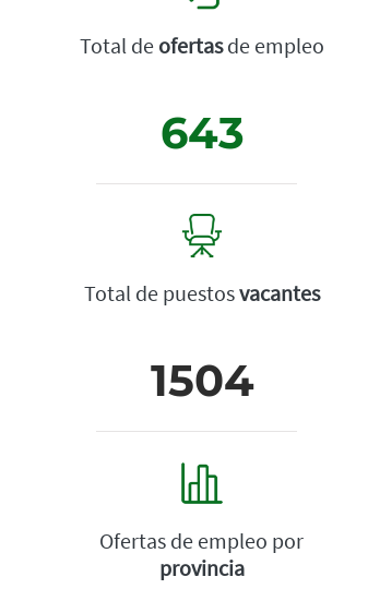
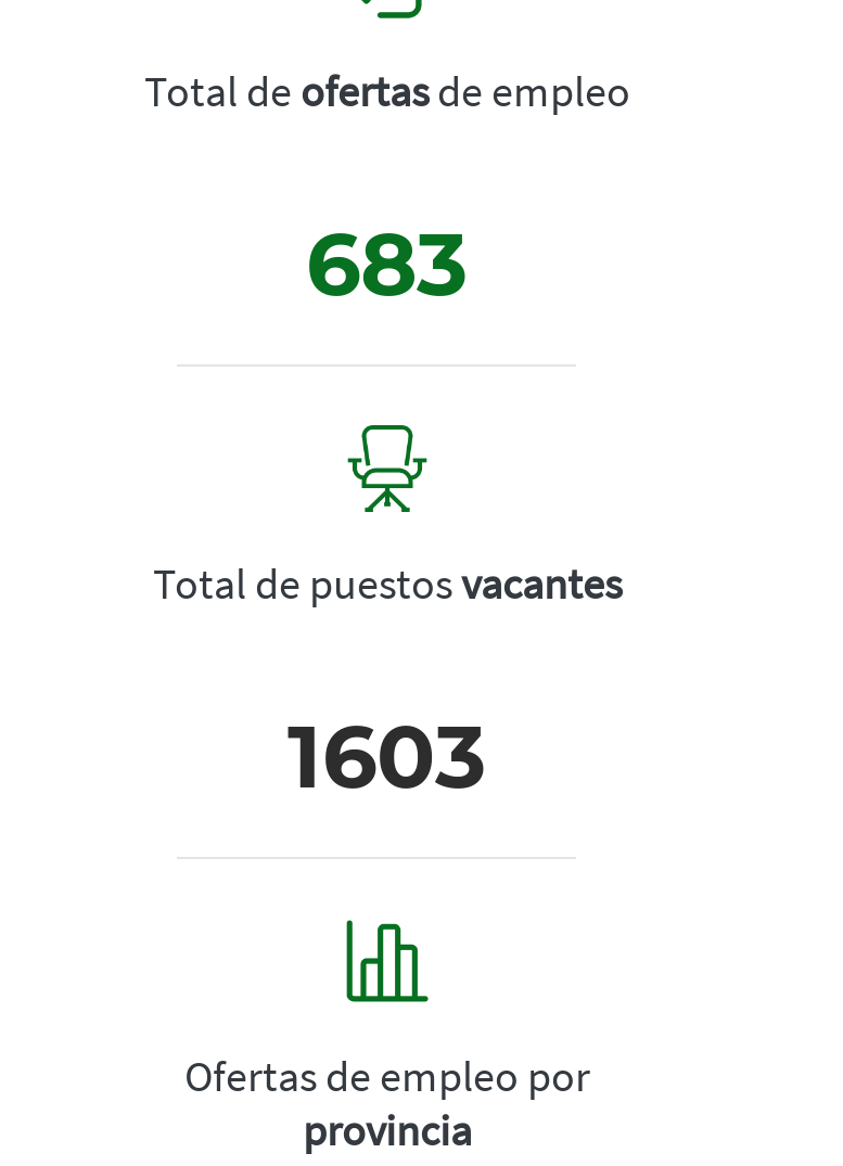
[160,106,244,159] 643 -> [306,211,469,317] 683
[150,354,254,407] 1504 -> [288,703,487,810] 1603

